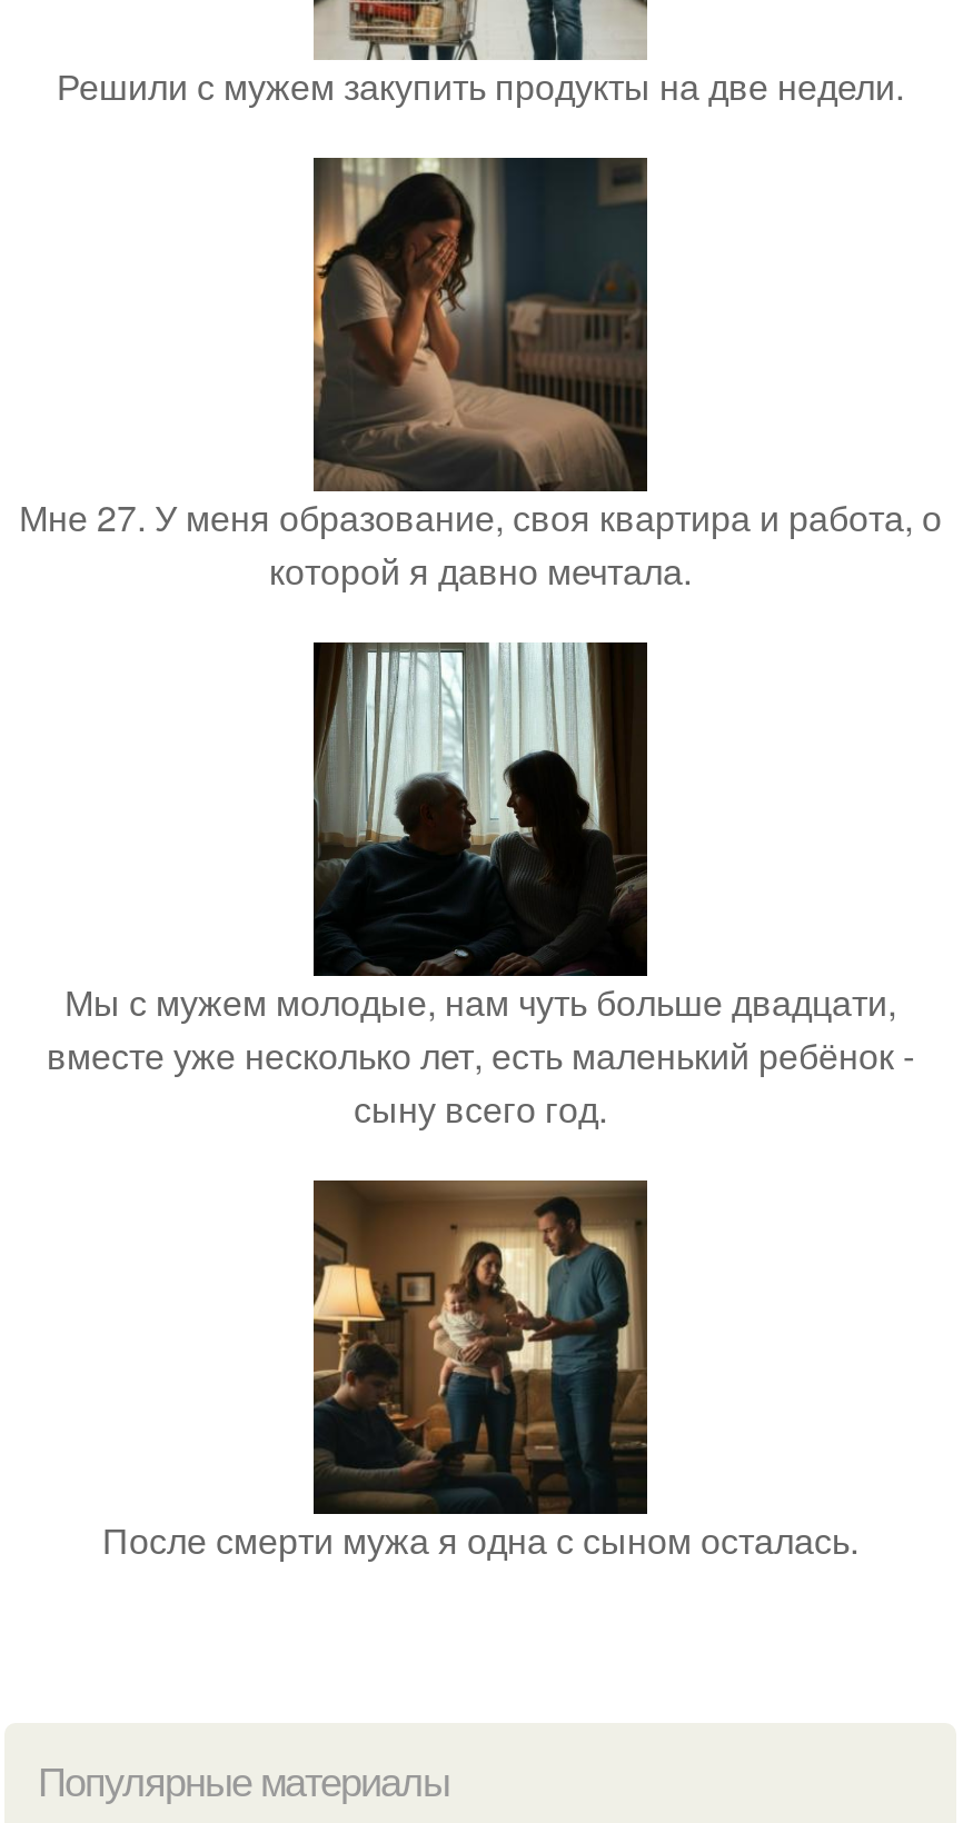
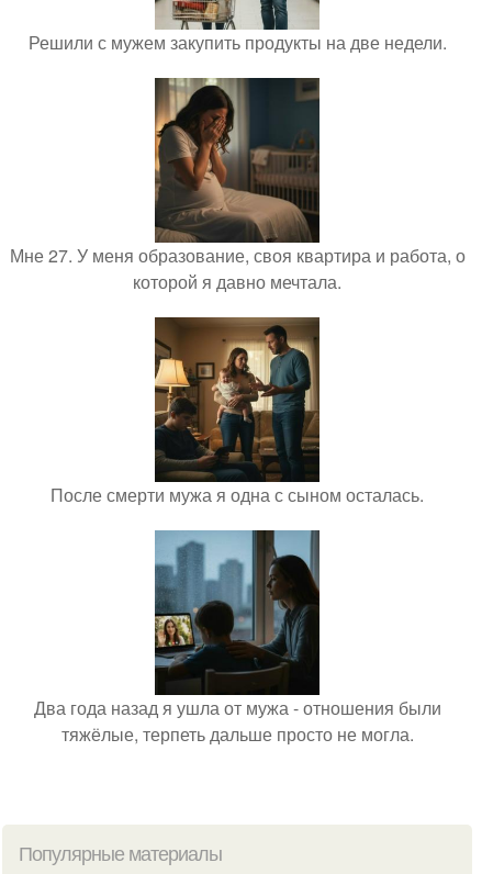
[47,642,914,1133] [image] | Мы с мужем молодые, нам чуть больше двадцати, | вместе уже несколько лет, есть маленький ребёнок - | сыну всего год. -> none
moved [102,1178,858,1565] -> [51,316,424,507]: [image] | После смерти мужа я одна с сыном осталась.
none -> [33,529,441,746] [image] | Два года назад я ушла от мужа - отношения были | тяжёлые, терпеть дальше просто не могла.

